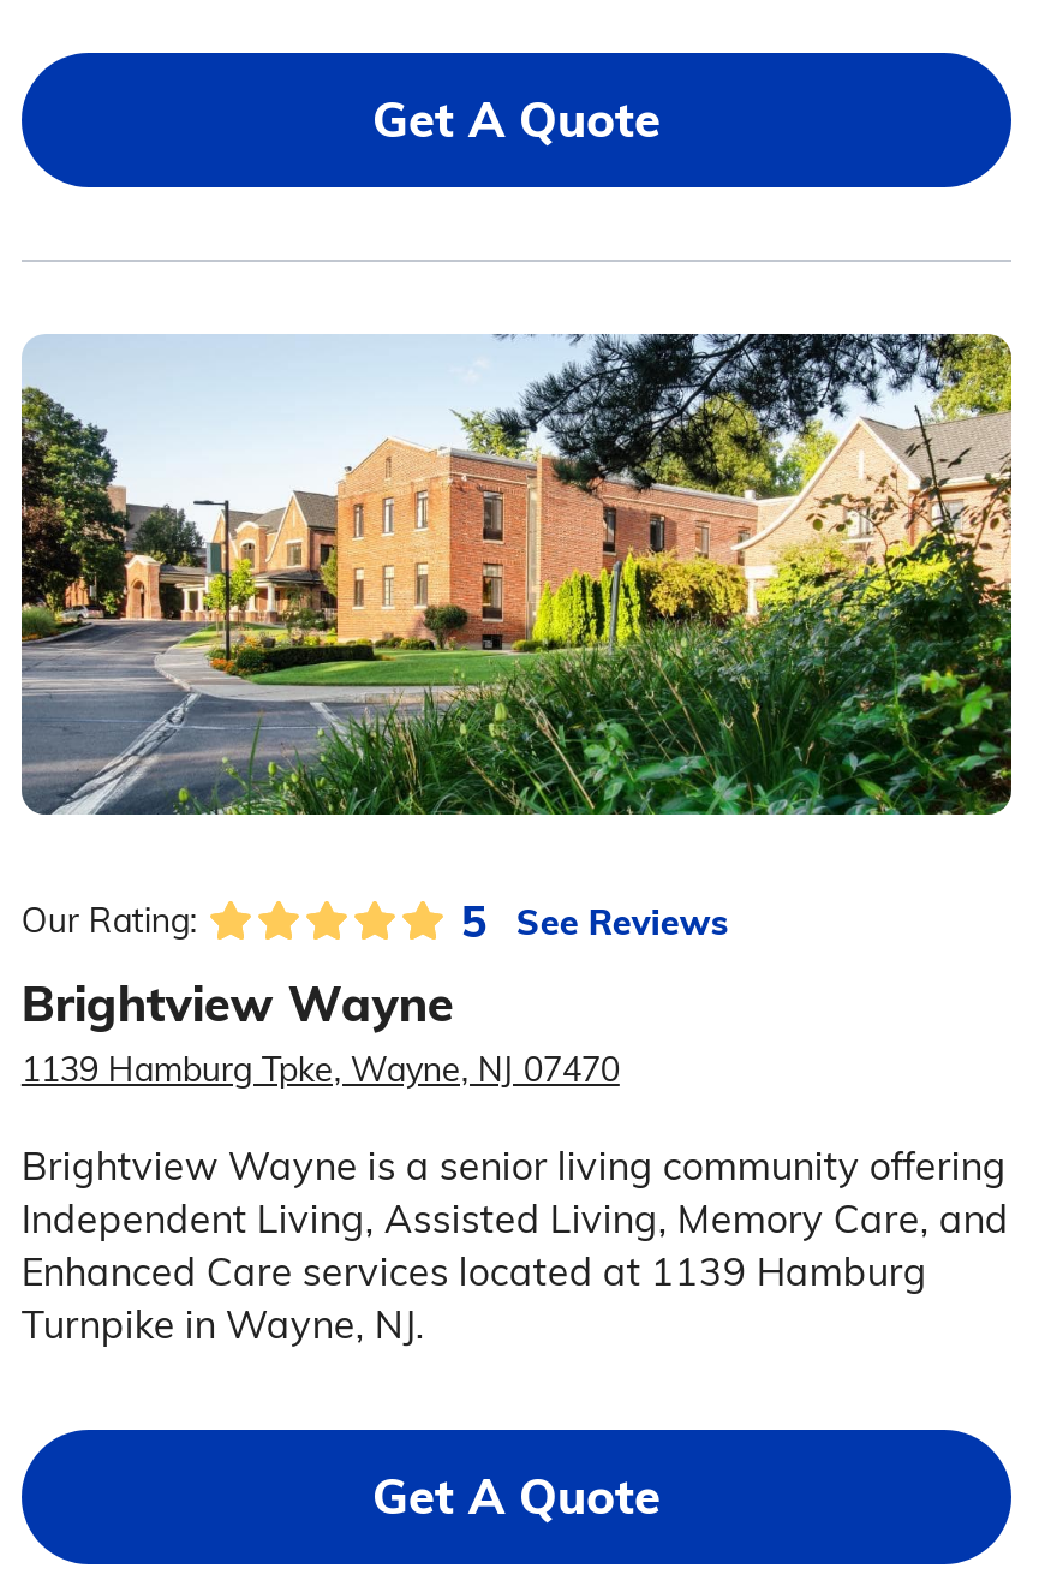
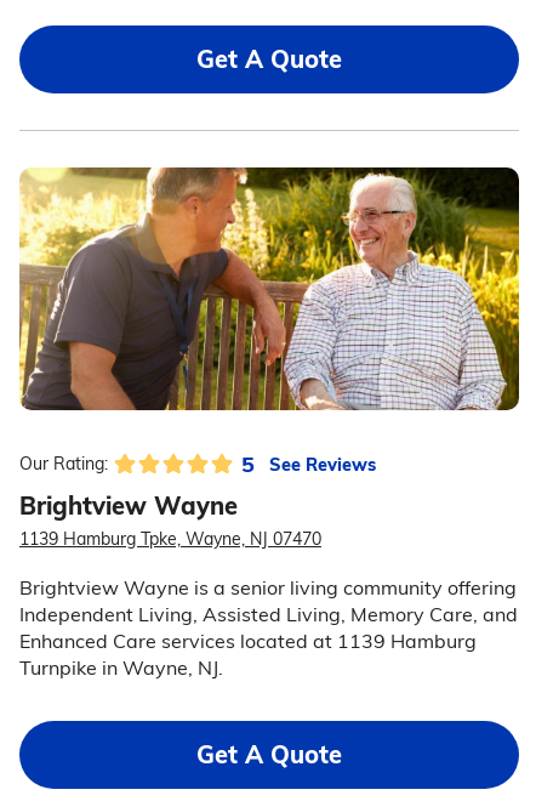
[19,332,1014,817] [image] -> [18,166,520,411] [image]

